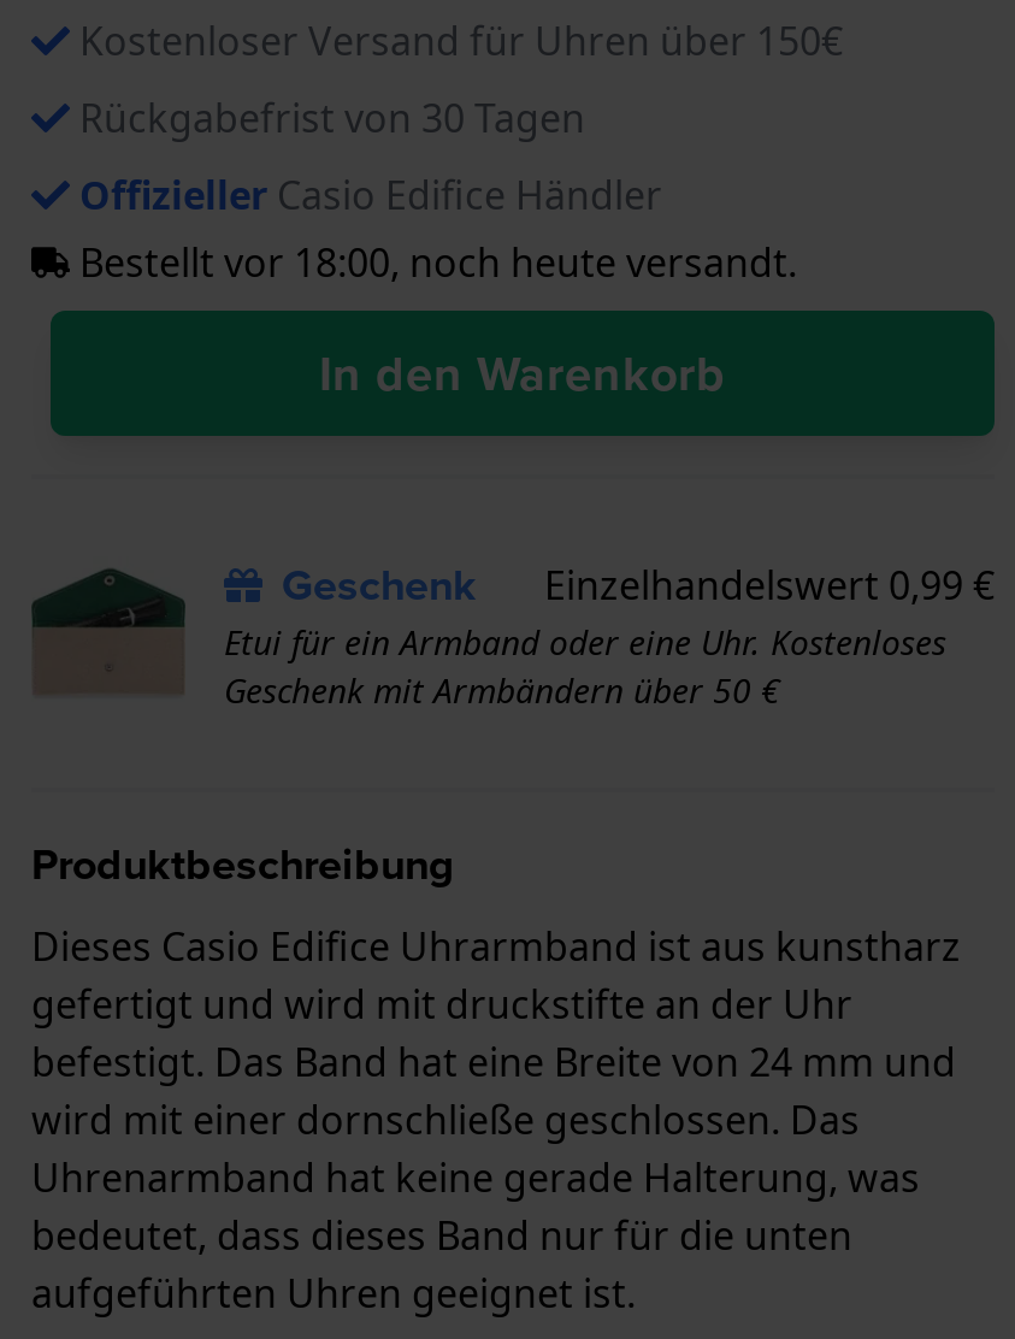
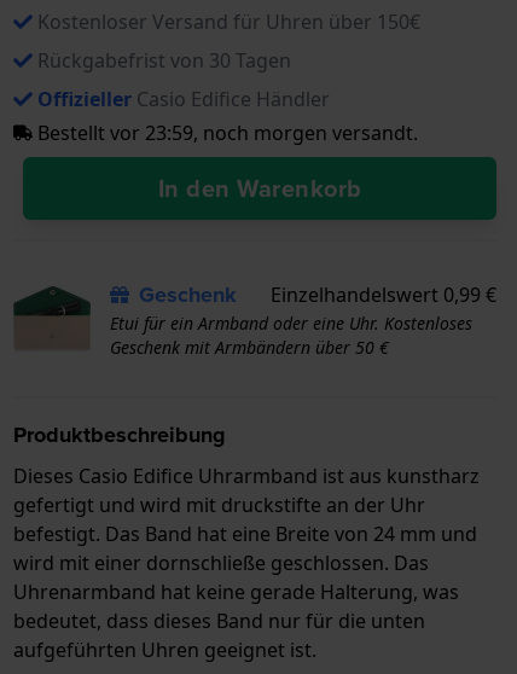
[70,236,797,289] Bestellt vor 18:00, noch heute versandt. -> [33,119,418,146] Bestellt vor 23:59, noch morgen versandt.

